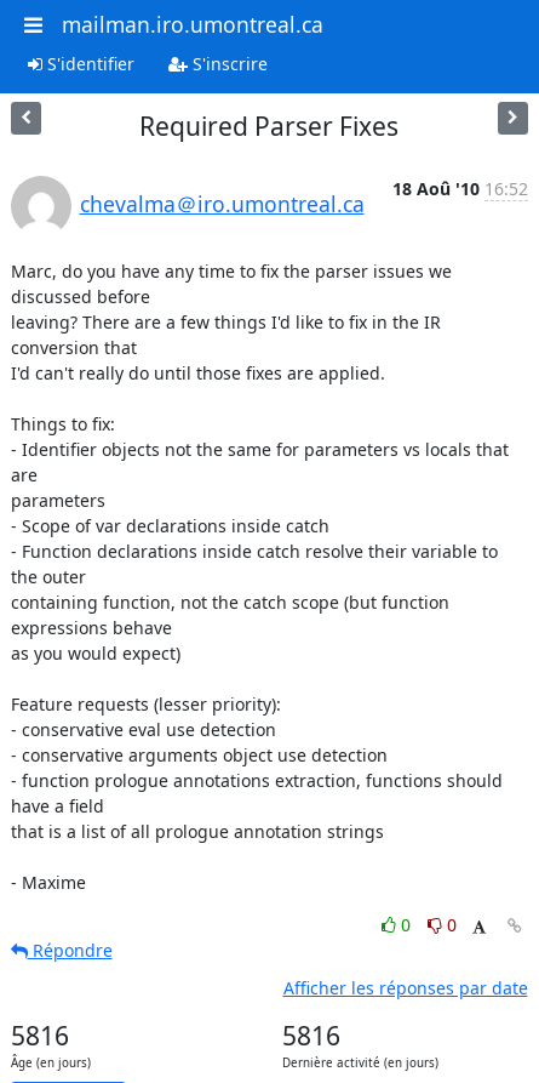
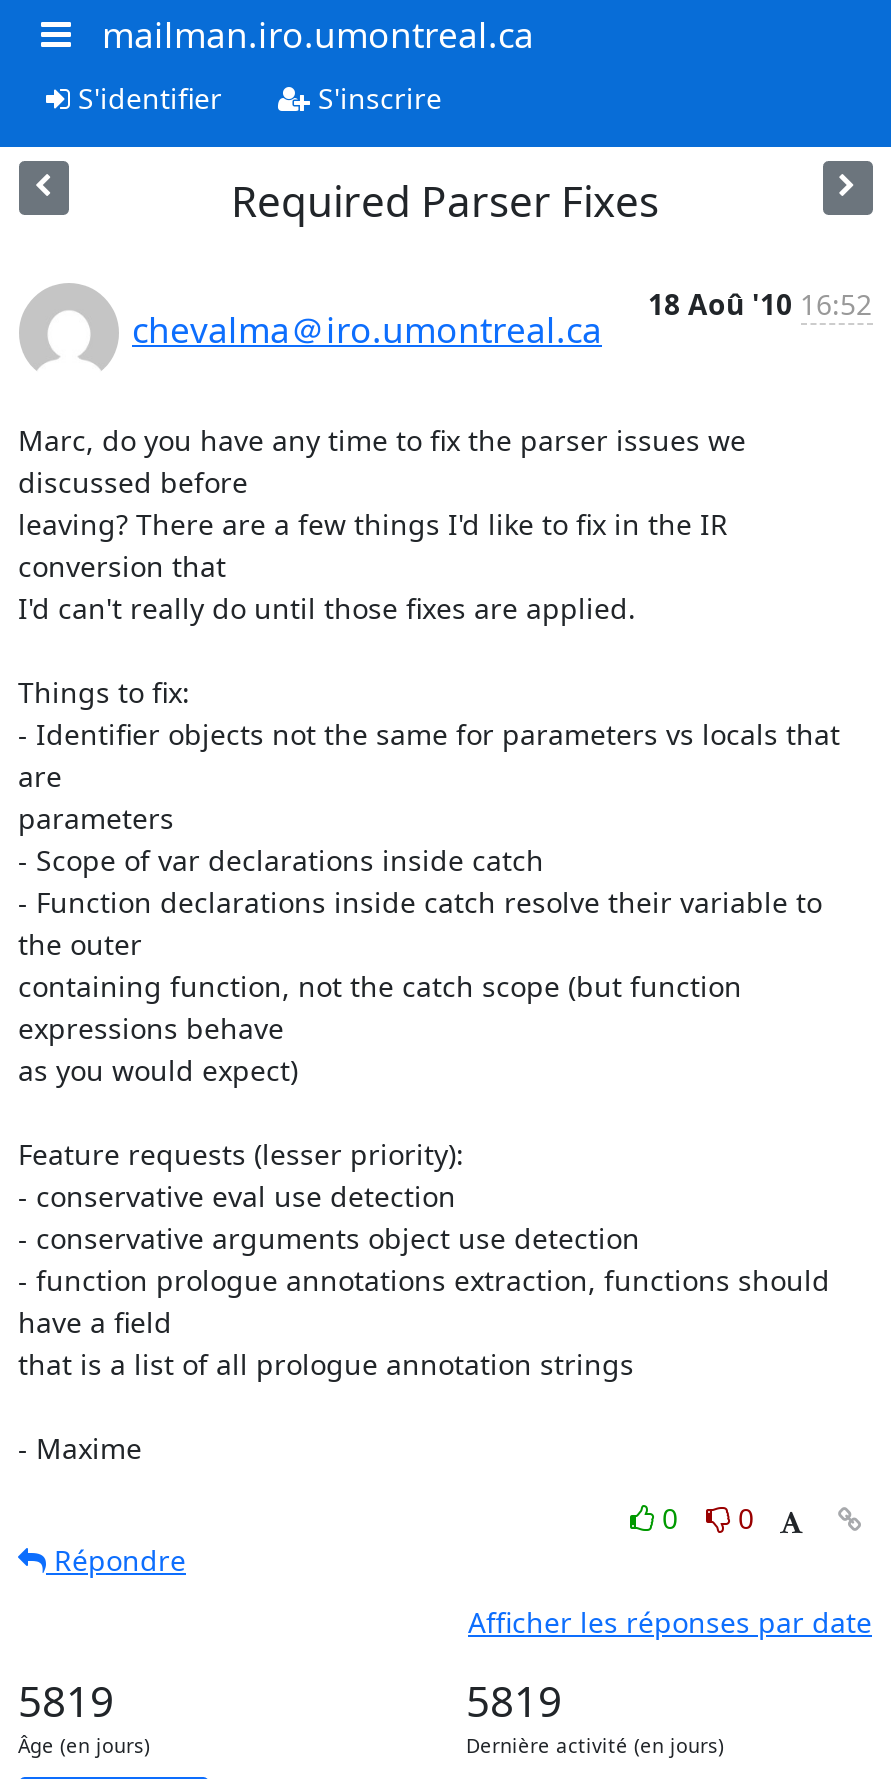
[10,1018,68,1052] 5816 -> [18,1672,114,1728] 5819
[282,1018,340,1052] 5816 -> [466,1672,562,1728] 5819

